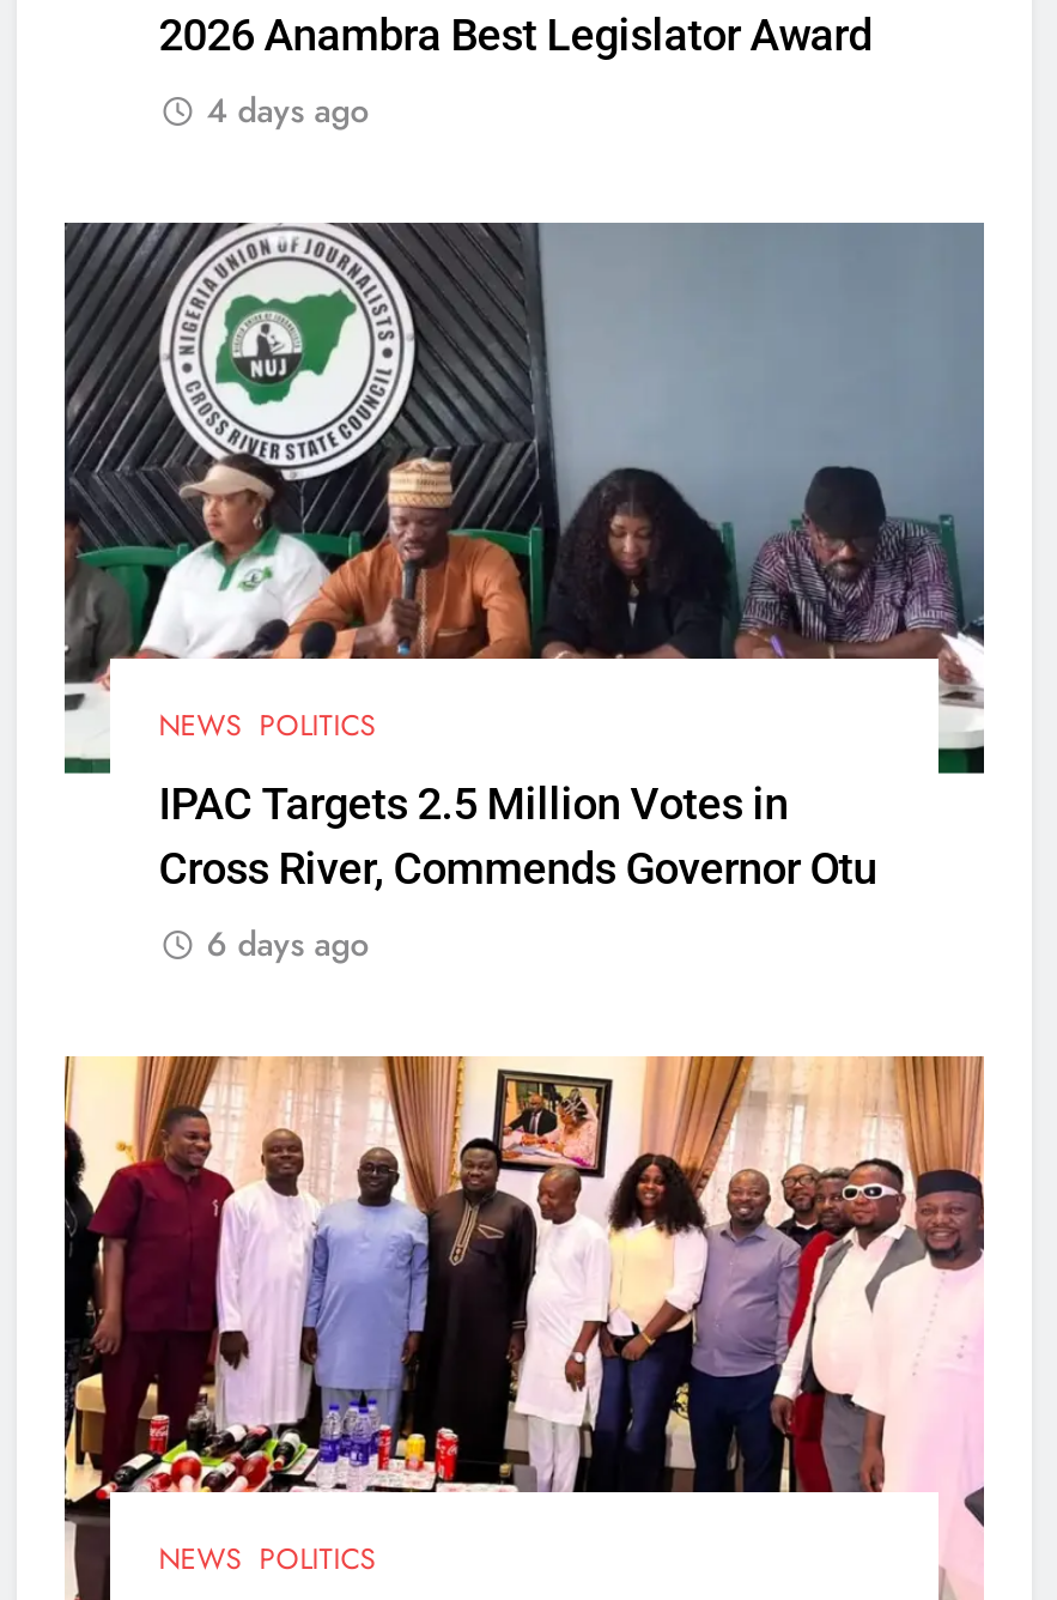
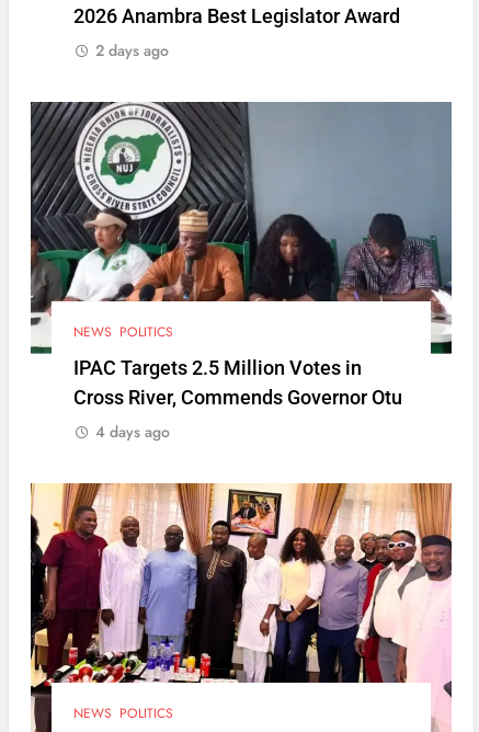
[206,85,369,133] 4 days ago -> [96,39,169,61] 2 days ago
[206,920,369,967] 6 days ago -> [96,421,170,443] 4 days ago

